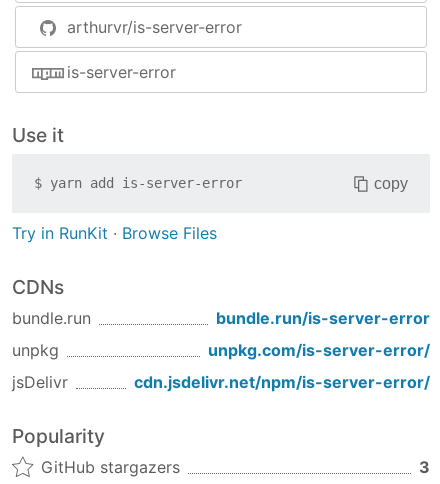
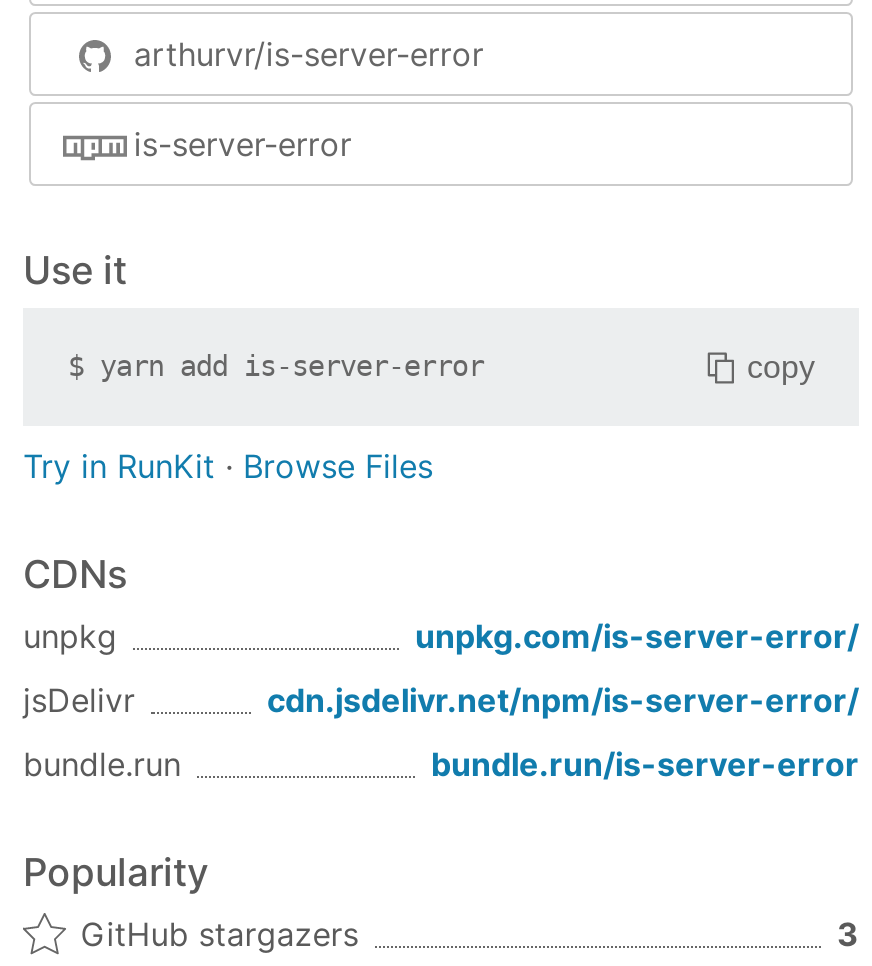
moved [12,308,430,328] -> [23,745,859,785]: bundle.run | bundle.run/is-server-error
moved [12,340,430,392] -> [23,617,859,721]: unpkg | unpkg.com/is-server-error/ | jsDelivr | cdn.jsdelivr.net/npm/is-server-error/

